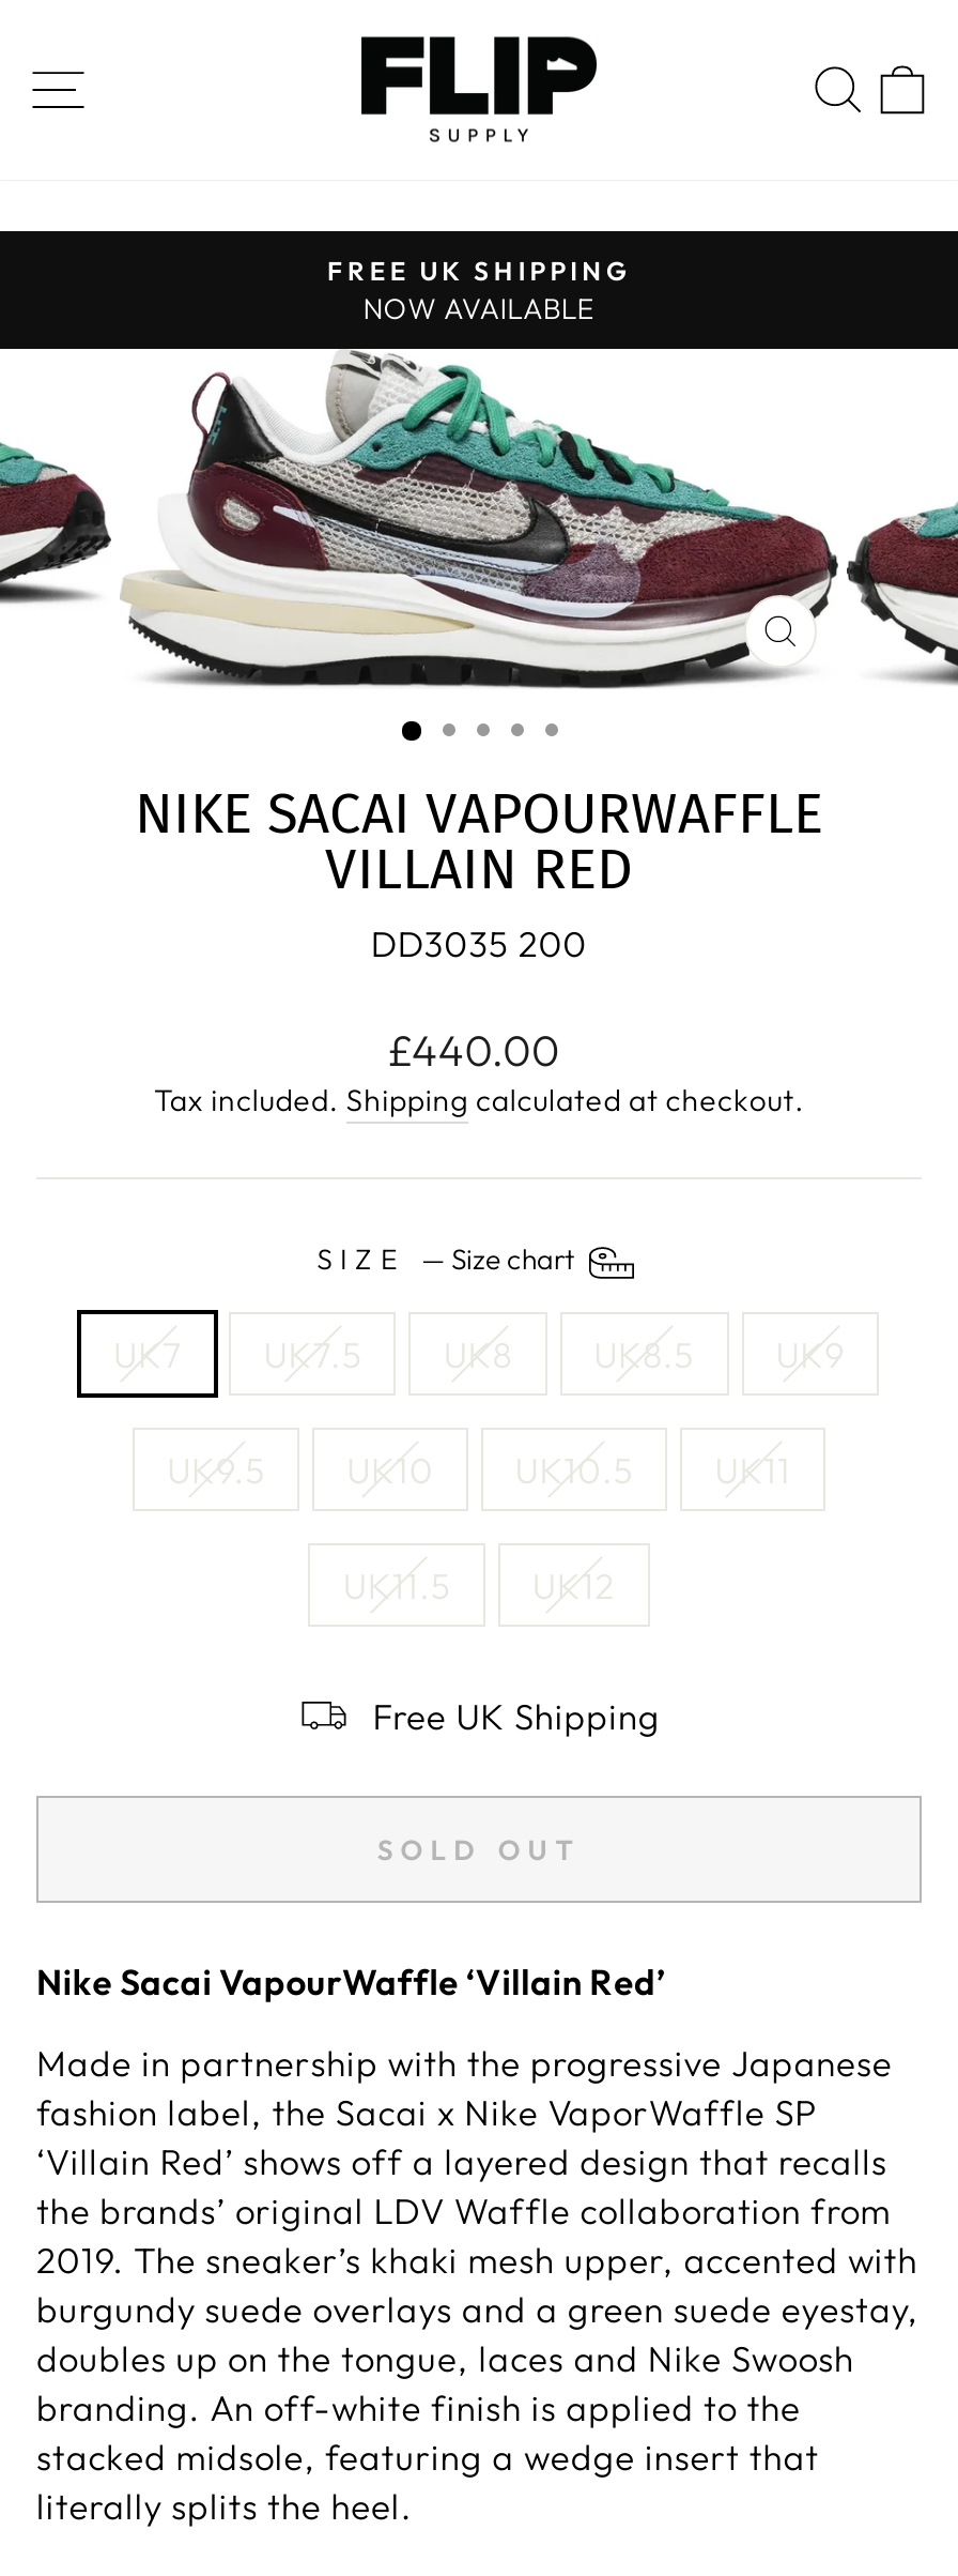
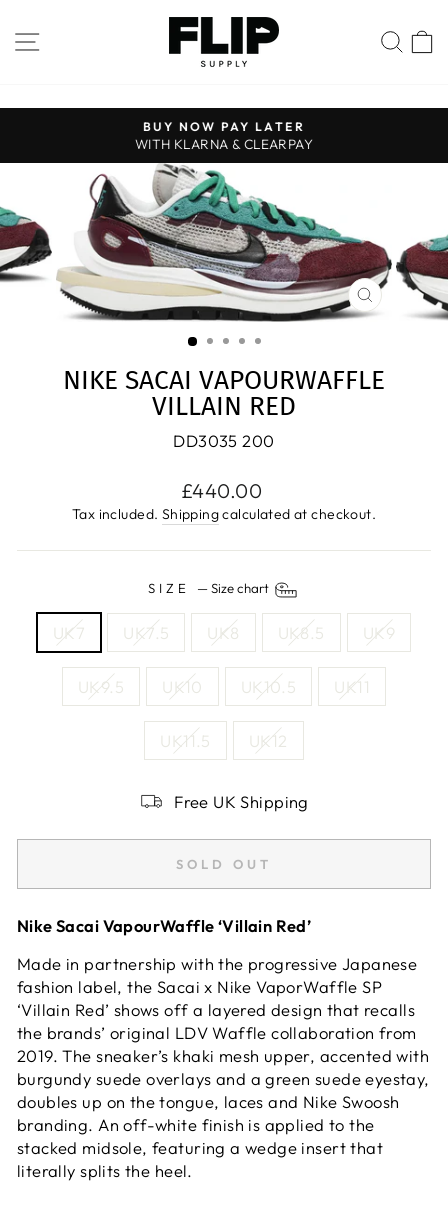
[327,254,631,327] FREE UK SHIPPING | NOW AVAILABLE -> [135,119,313,153] BUY NOW PAY LATER | WITH KLARNA & CLEARPAY

